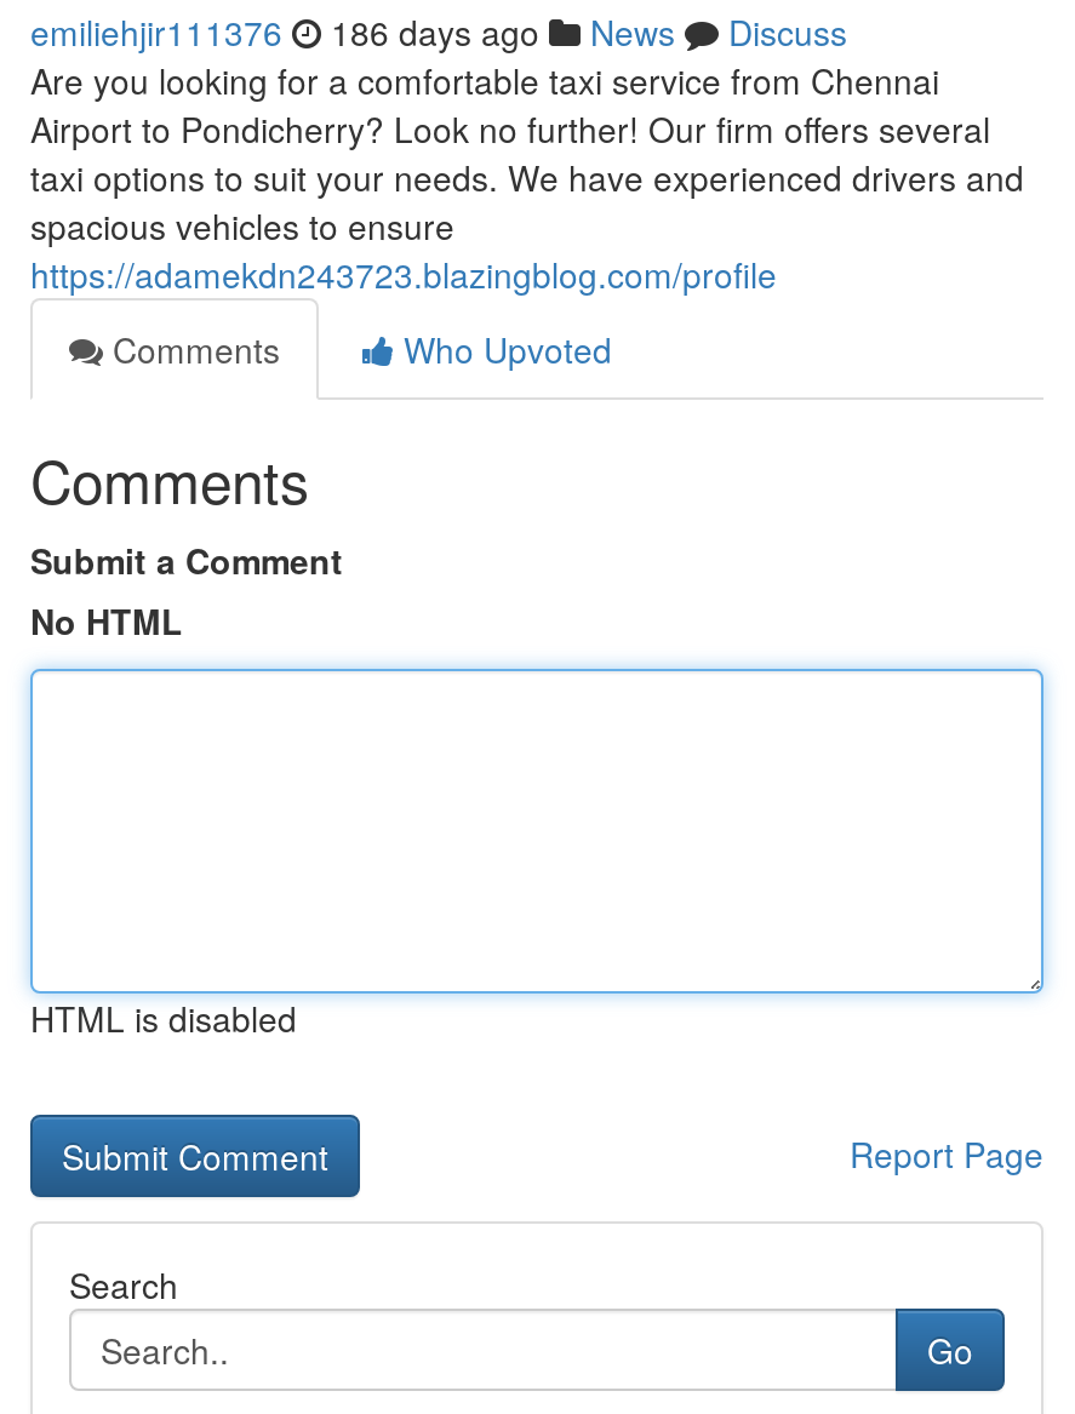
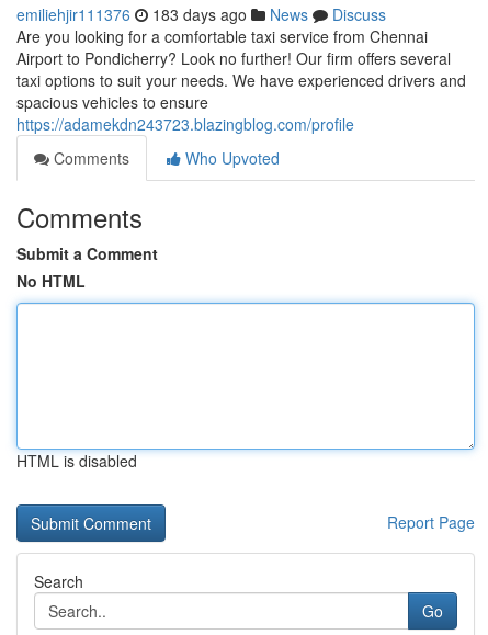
[30,7,847,56] emiliehjir111376 186 days ago News Discuss -> [16,3,386,25] emiliehjir111376 183 days ago News Discuss

